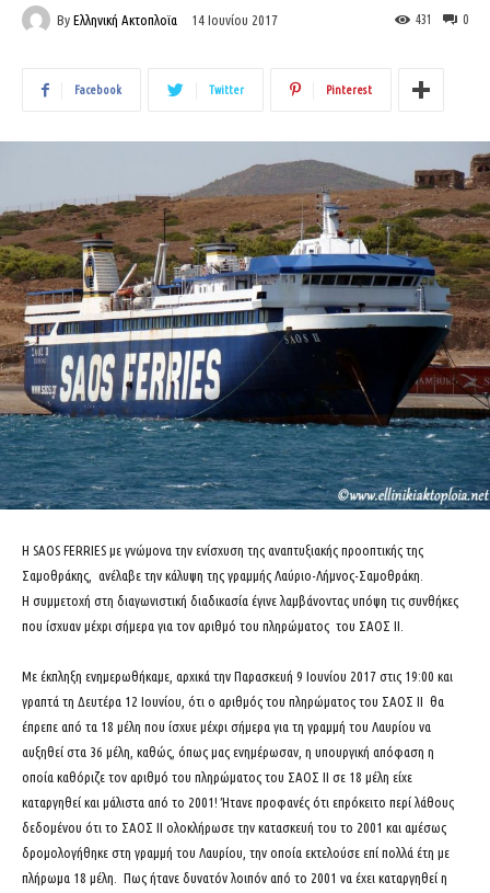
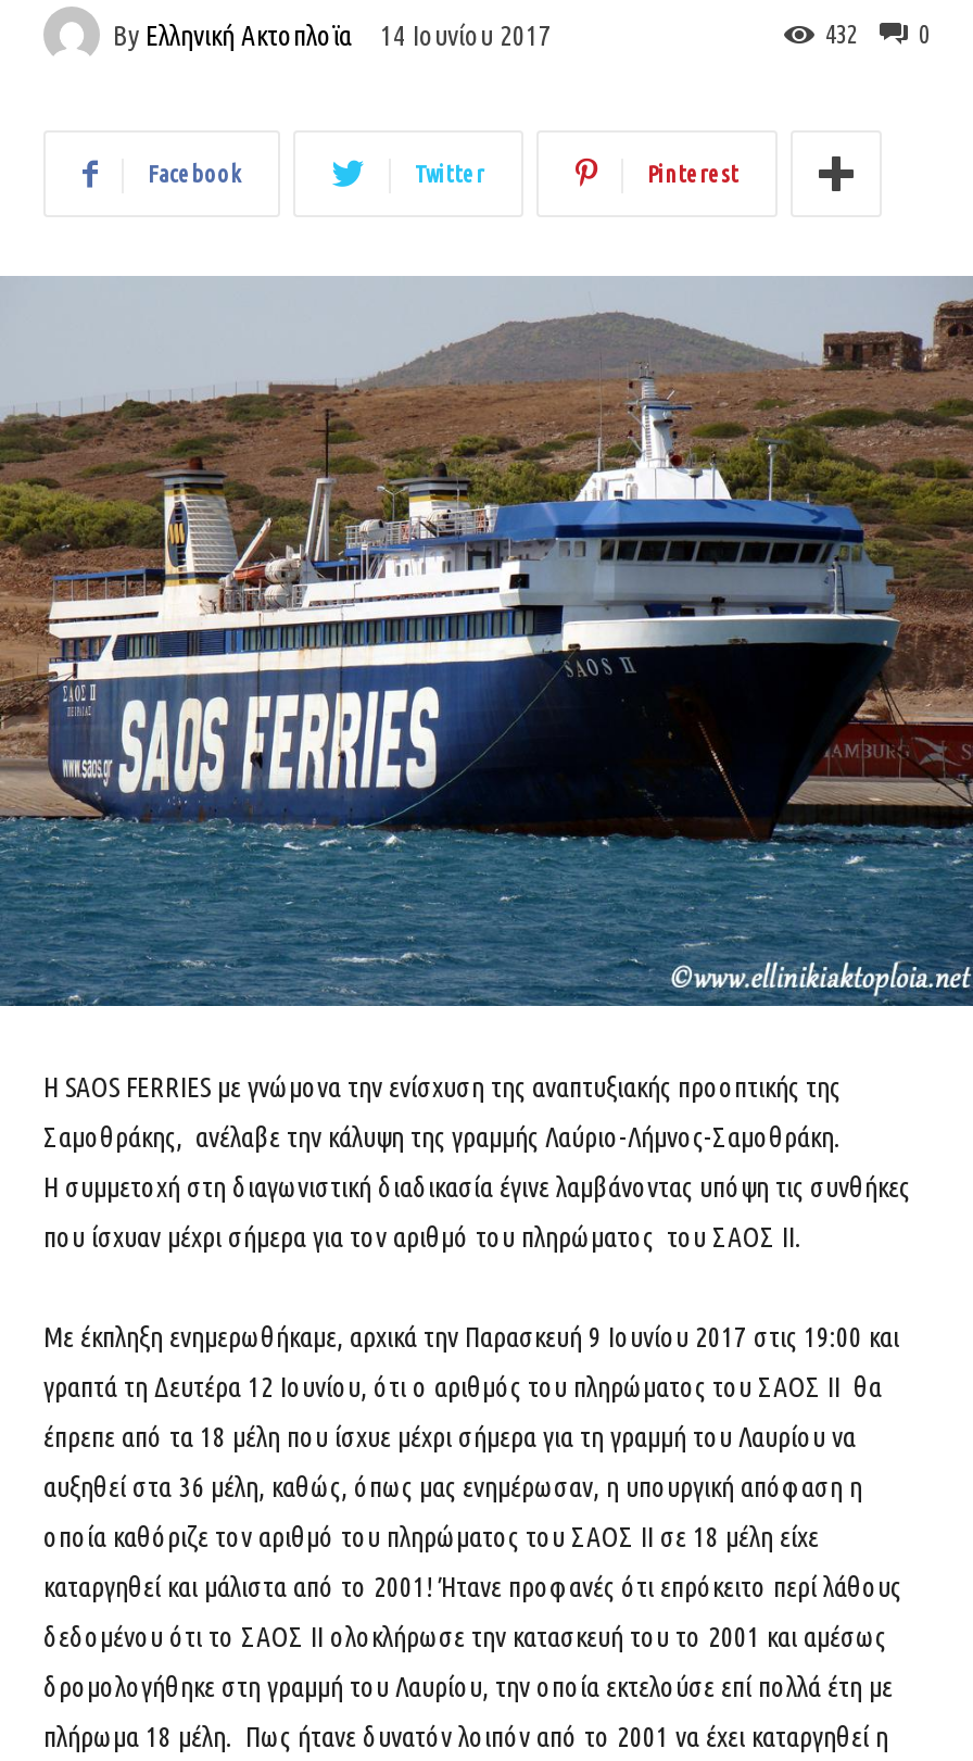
[416,12,432,26] 431 -> [825,20,858,48] 432

